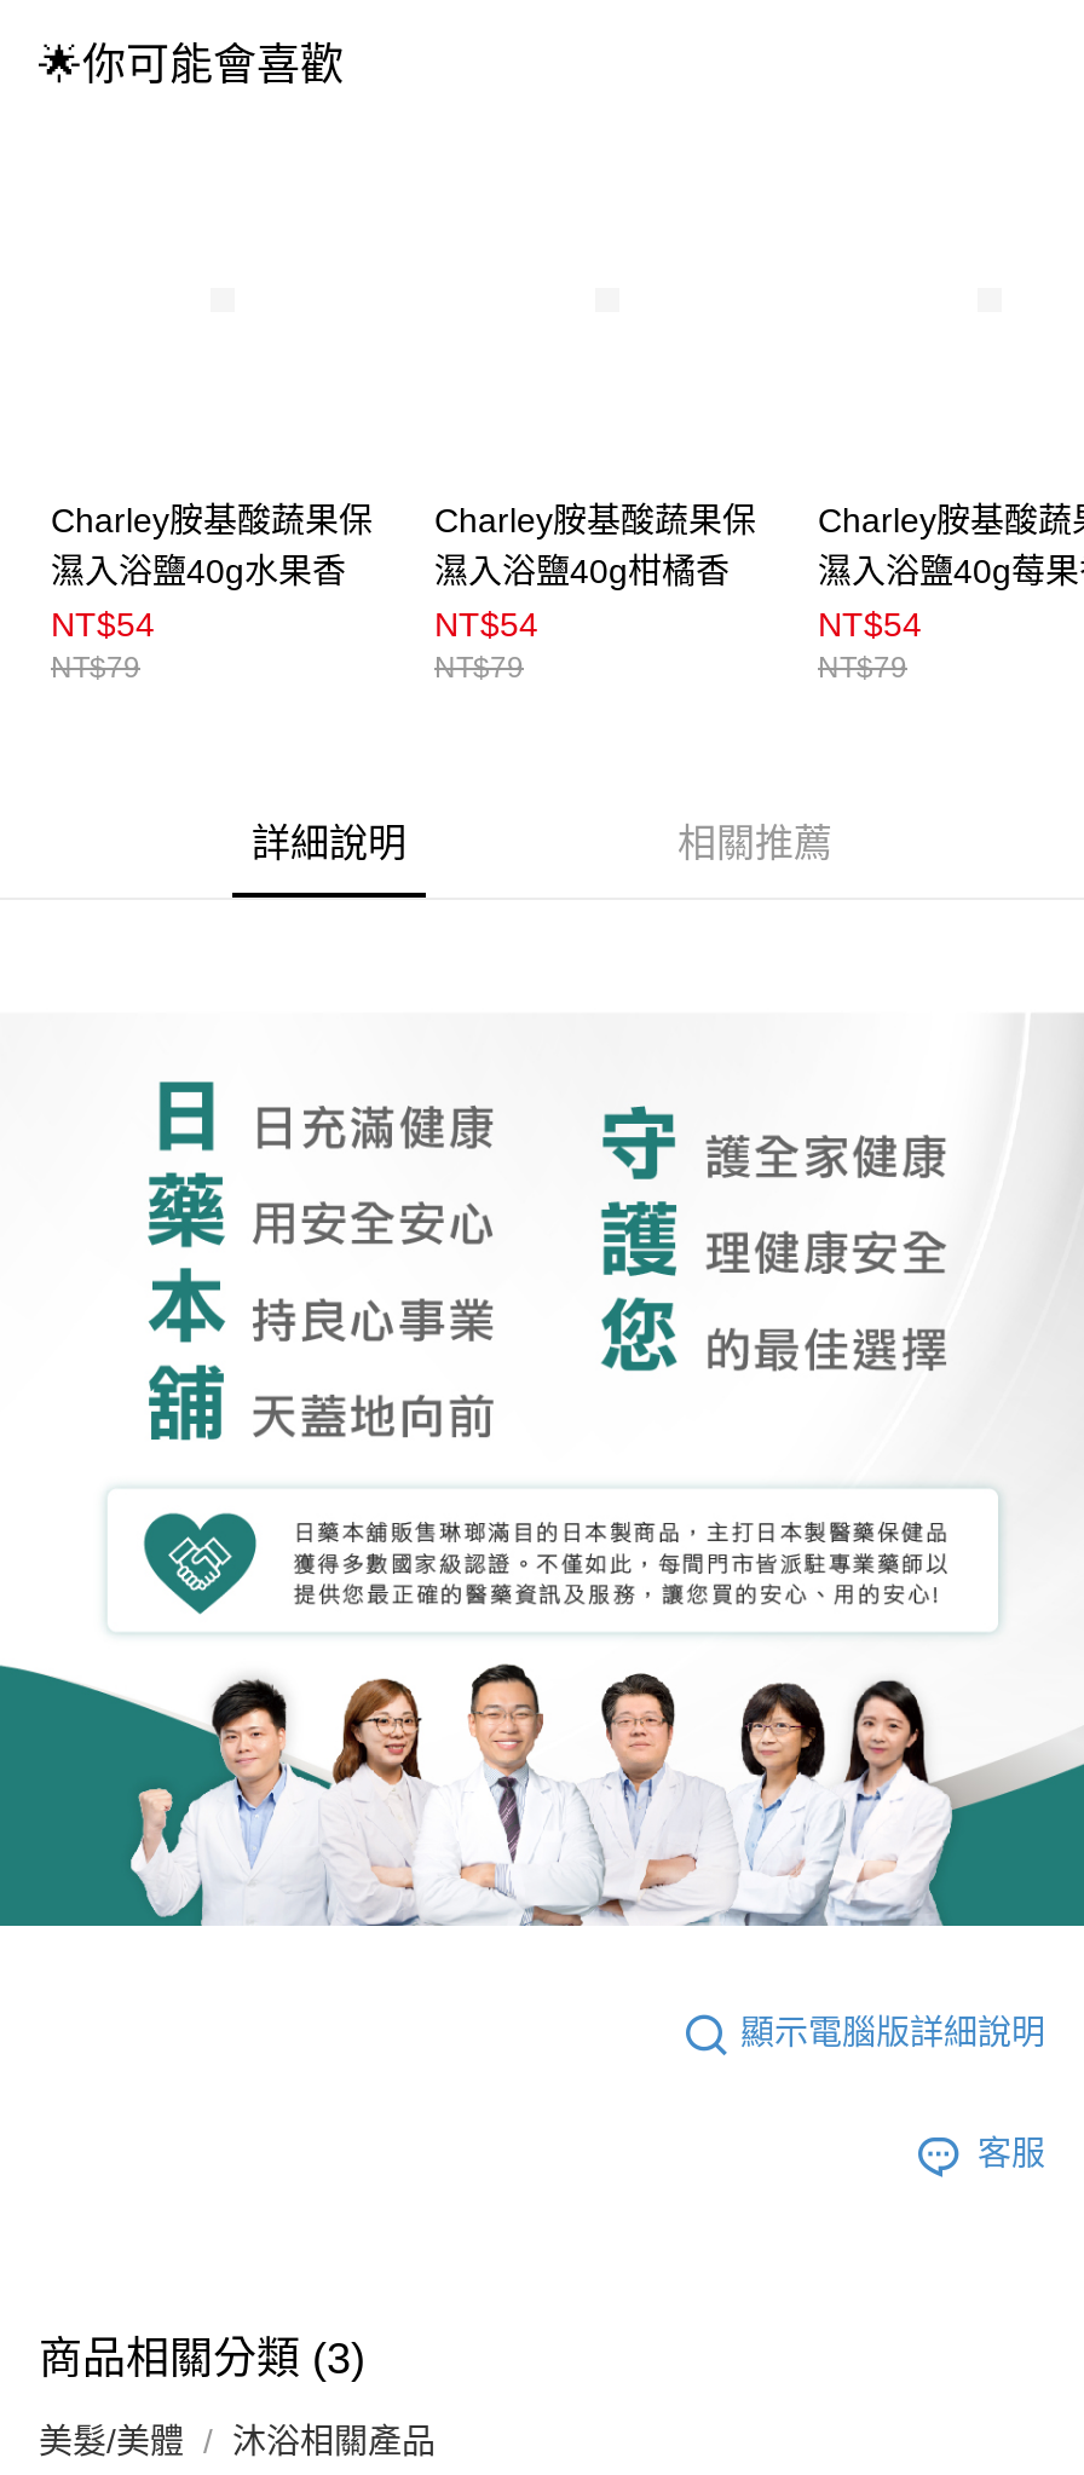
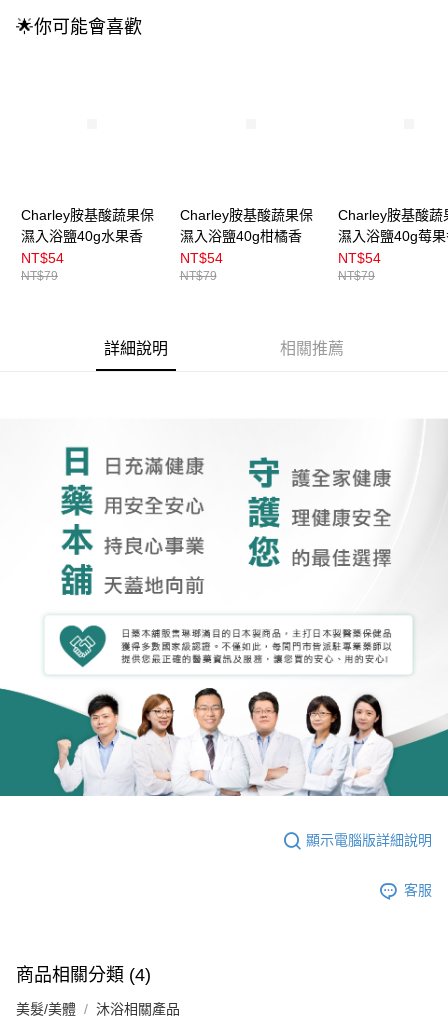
[39,2334,365,2383] 商品相關分類 (3) -> [16,965,151,985] 商品相關分類 (4)

